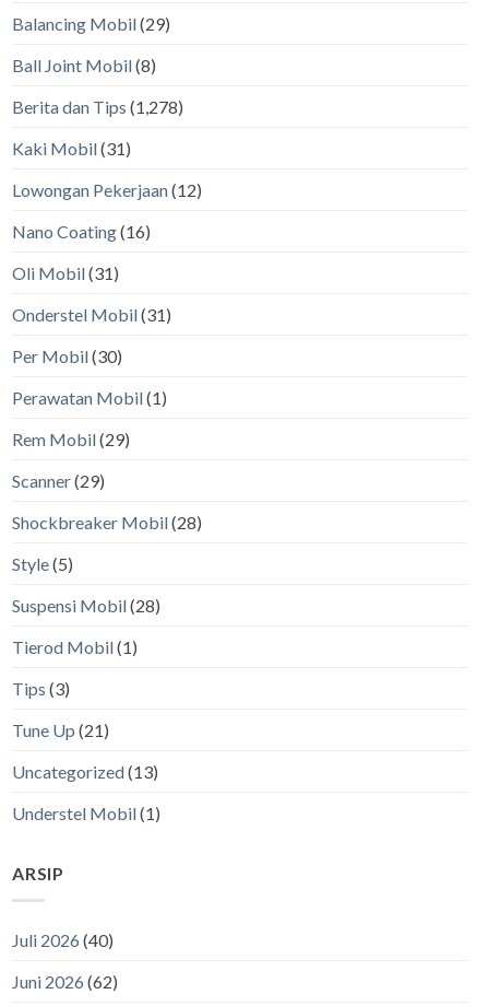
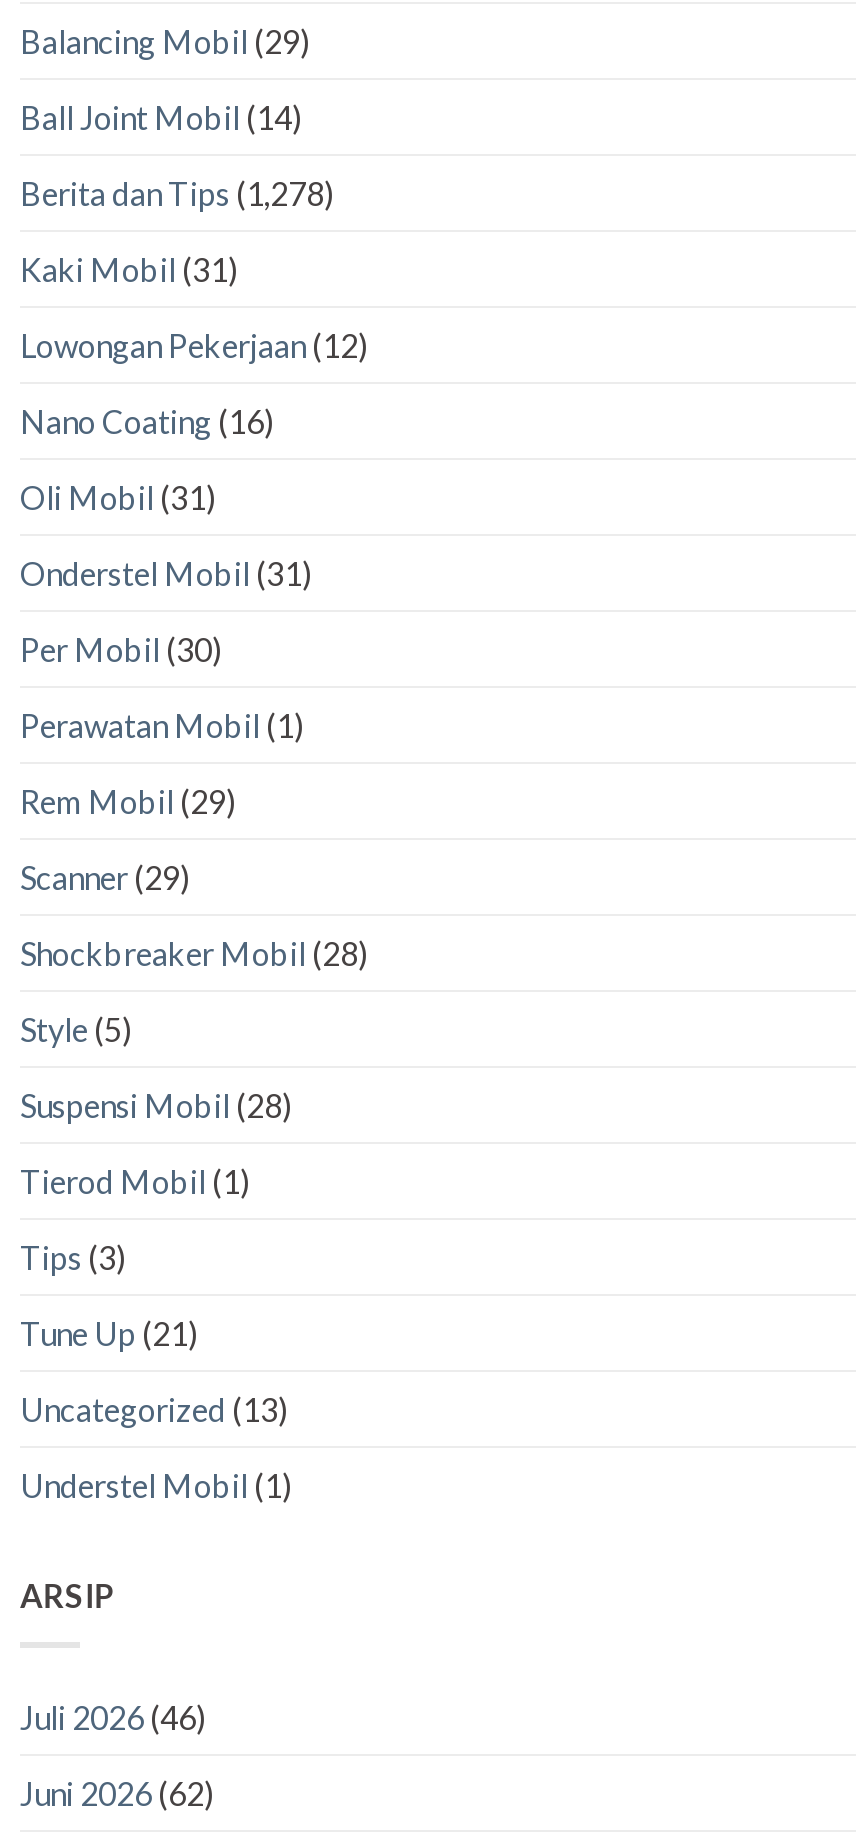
[12,55,156,76] Ball Joint Mobil (8) -> [20,99,302,137] Ball Joint Mobil (14)
[12,929,114,950] Juli 2026 (40) -> [20,1698,206,1736] Juli 2026 (46)

